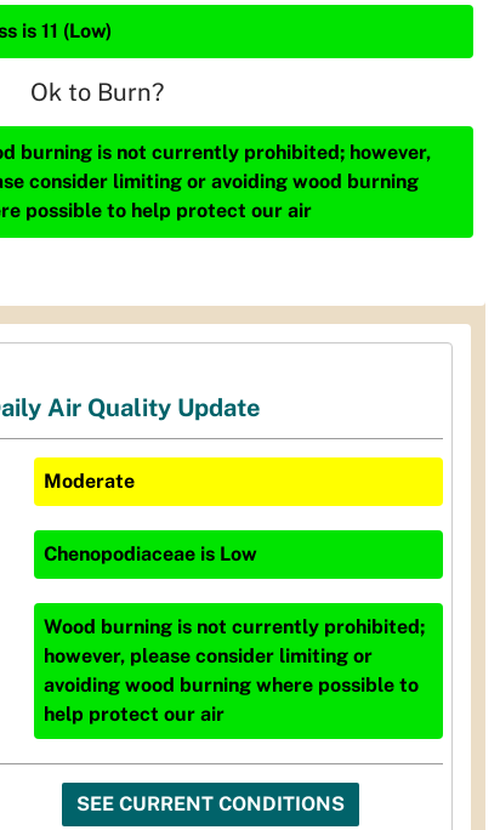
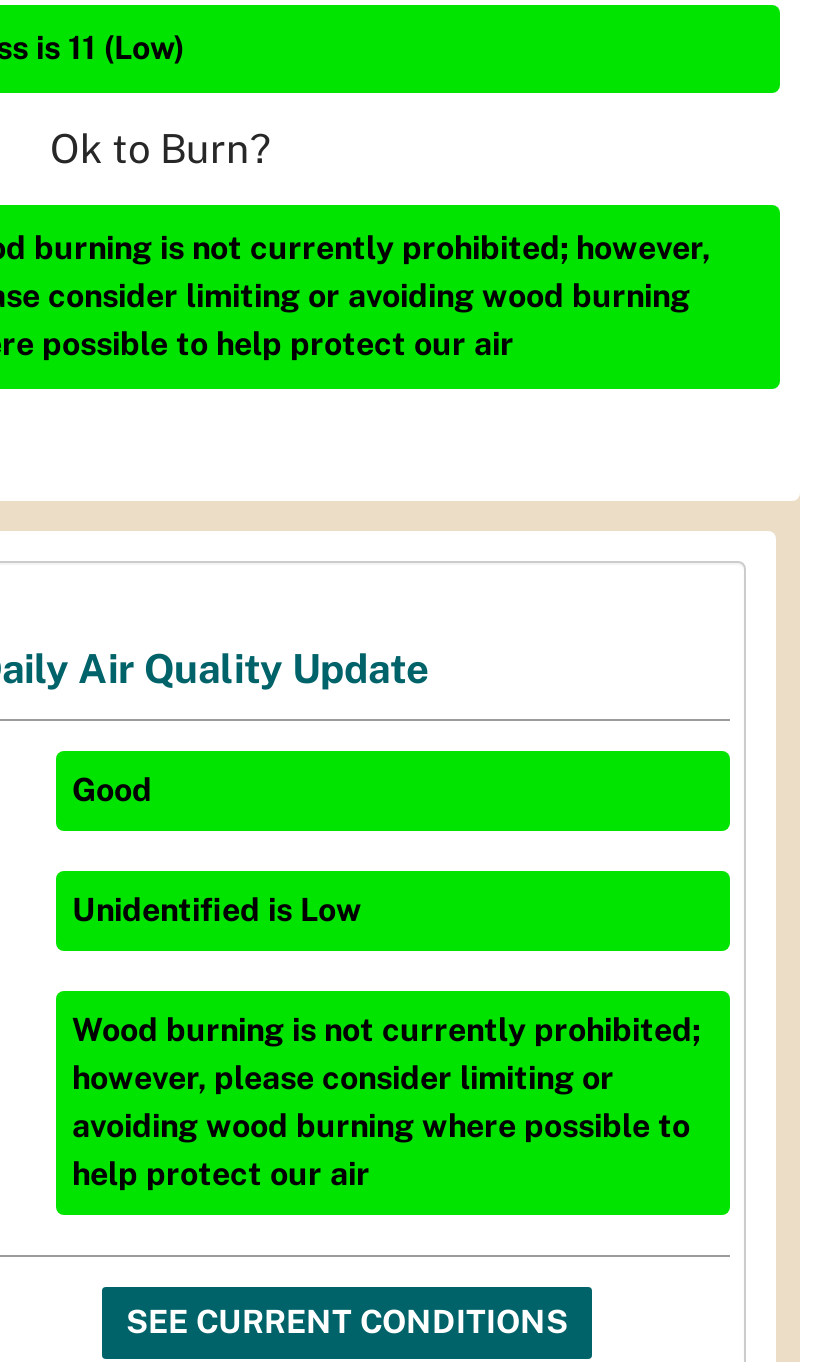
[44,470,135,493] Moderate -> [72,772,152,810] Good
[44,543,257,566] Chenopodiaceae is Low -> [72,892,362,930] Unidentified is Low

